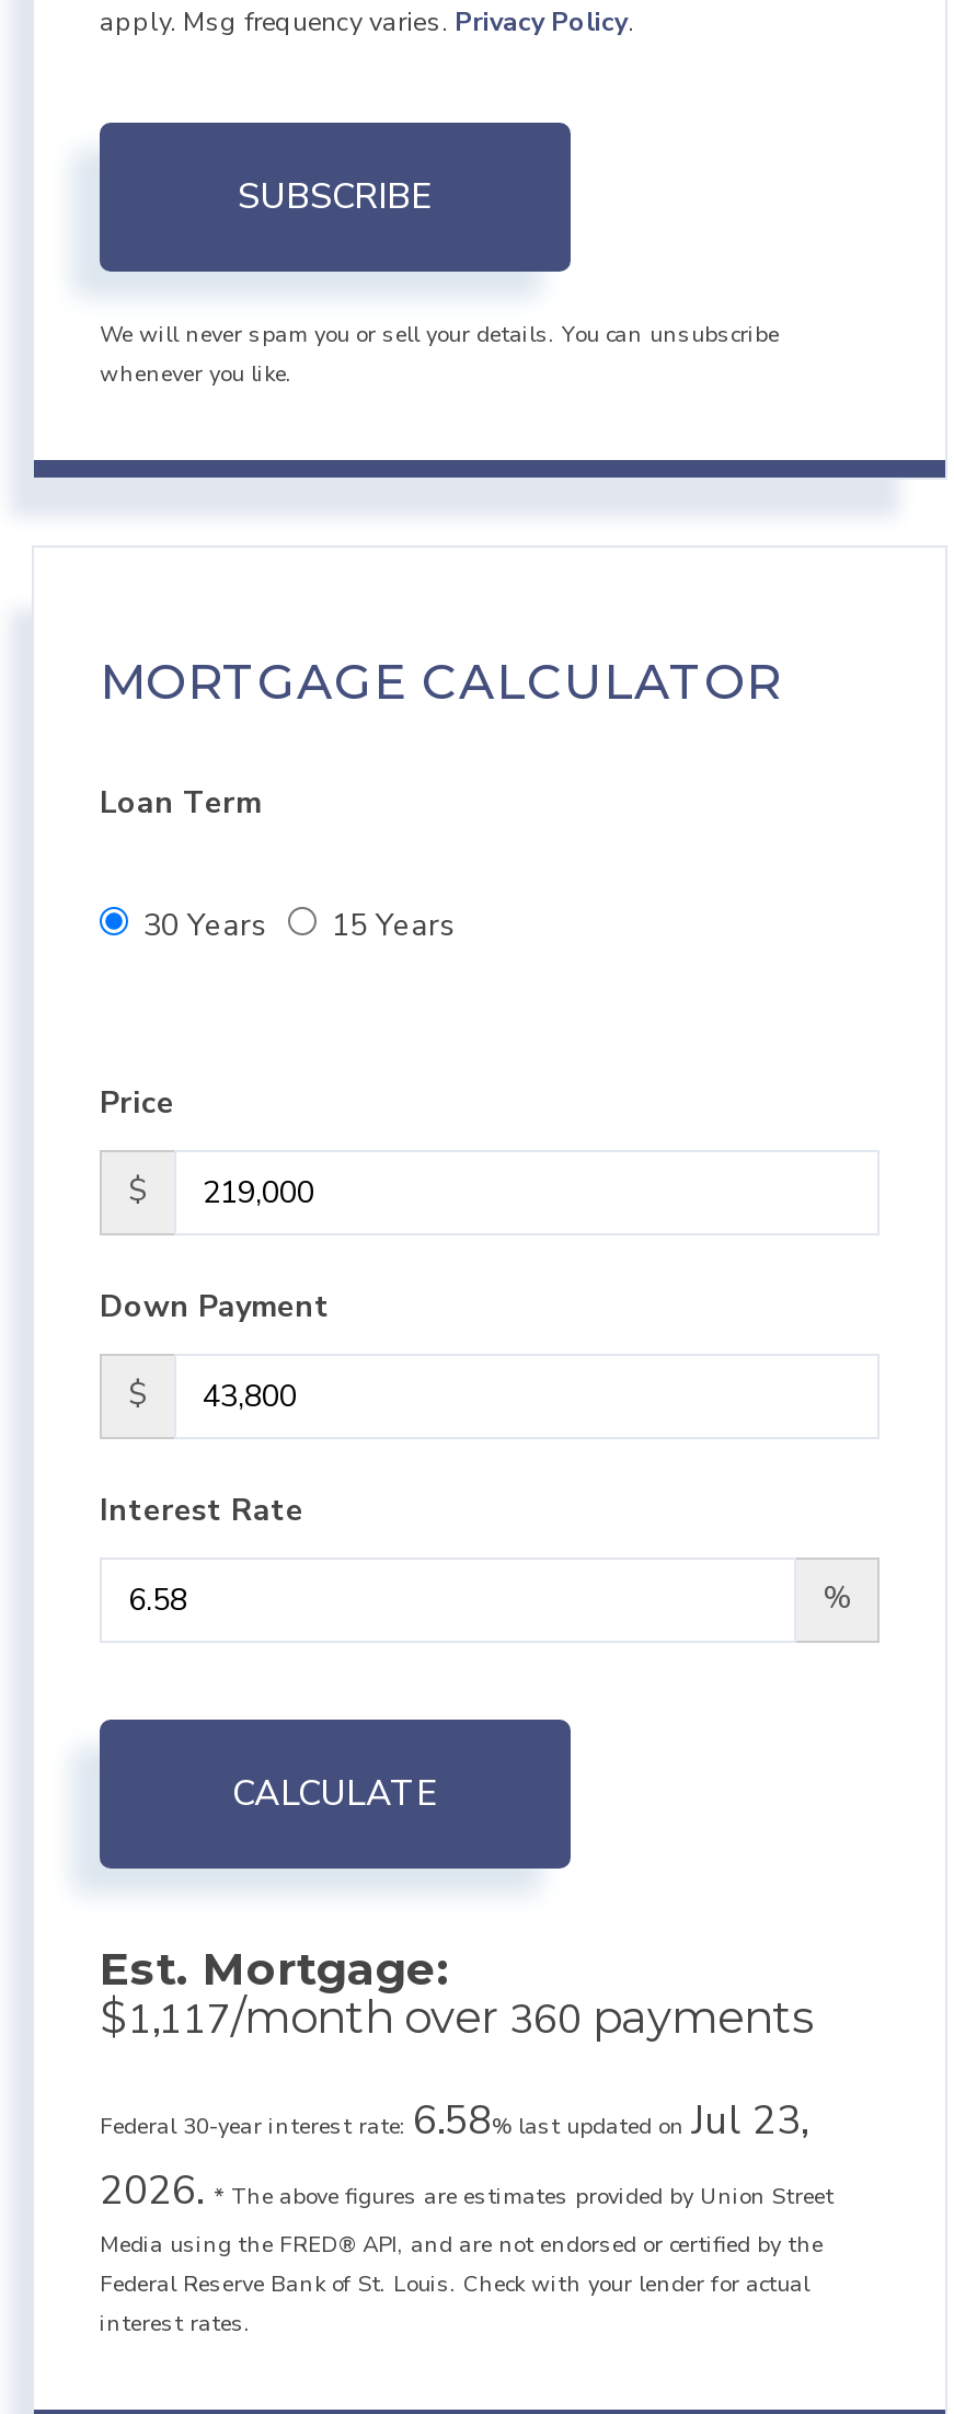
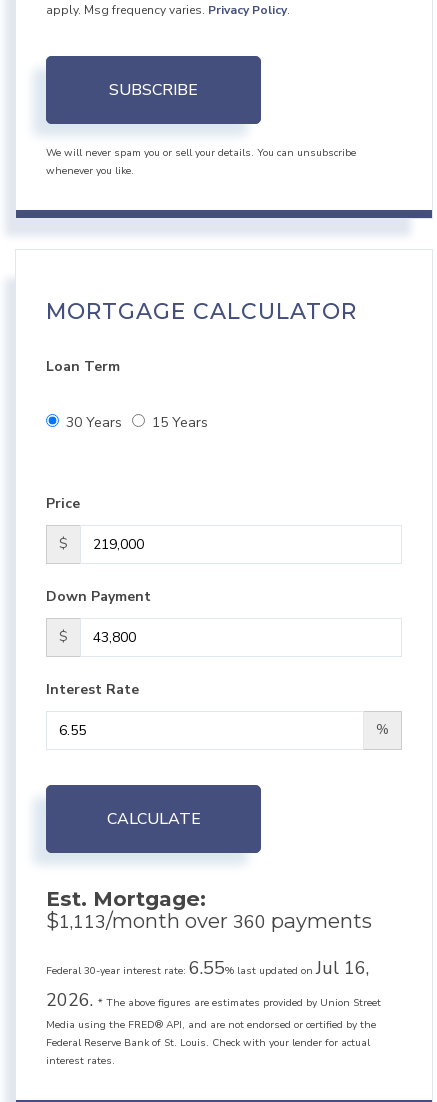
[100,1989,814,2046] $1,117/month over 360 payments -> [46,908,372,934] $1,113/month over 360 payments
[100,2094,807,2147] Federal 30-year interest rate: 6.58% last updated on Jul 23, -> [46,956,369,980] Federal 30-year interest rate: 6.55% last updated on Jul 16,

